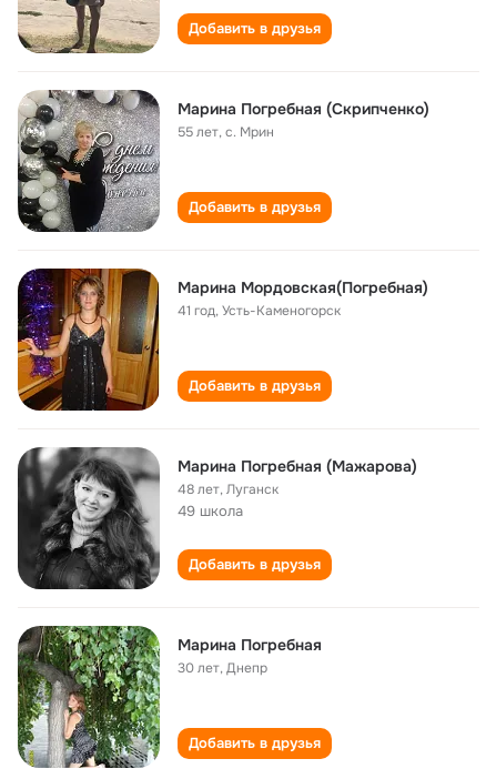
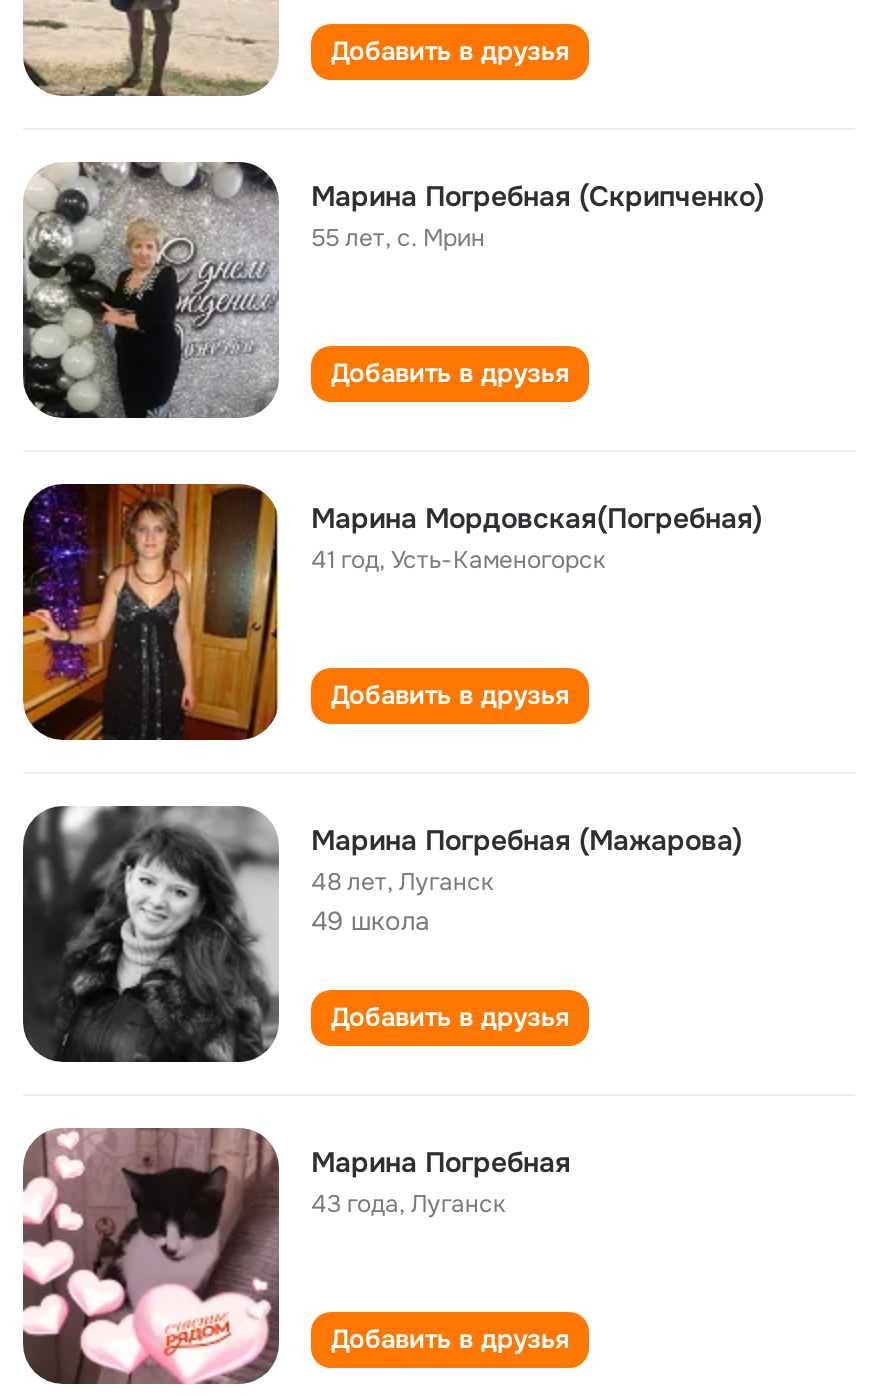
[17,625,267,769] [image] | 30 лет, Днепр -> [21,1128,505,1386] [image] | 43 года, Луганск

